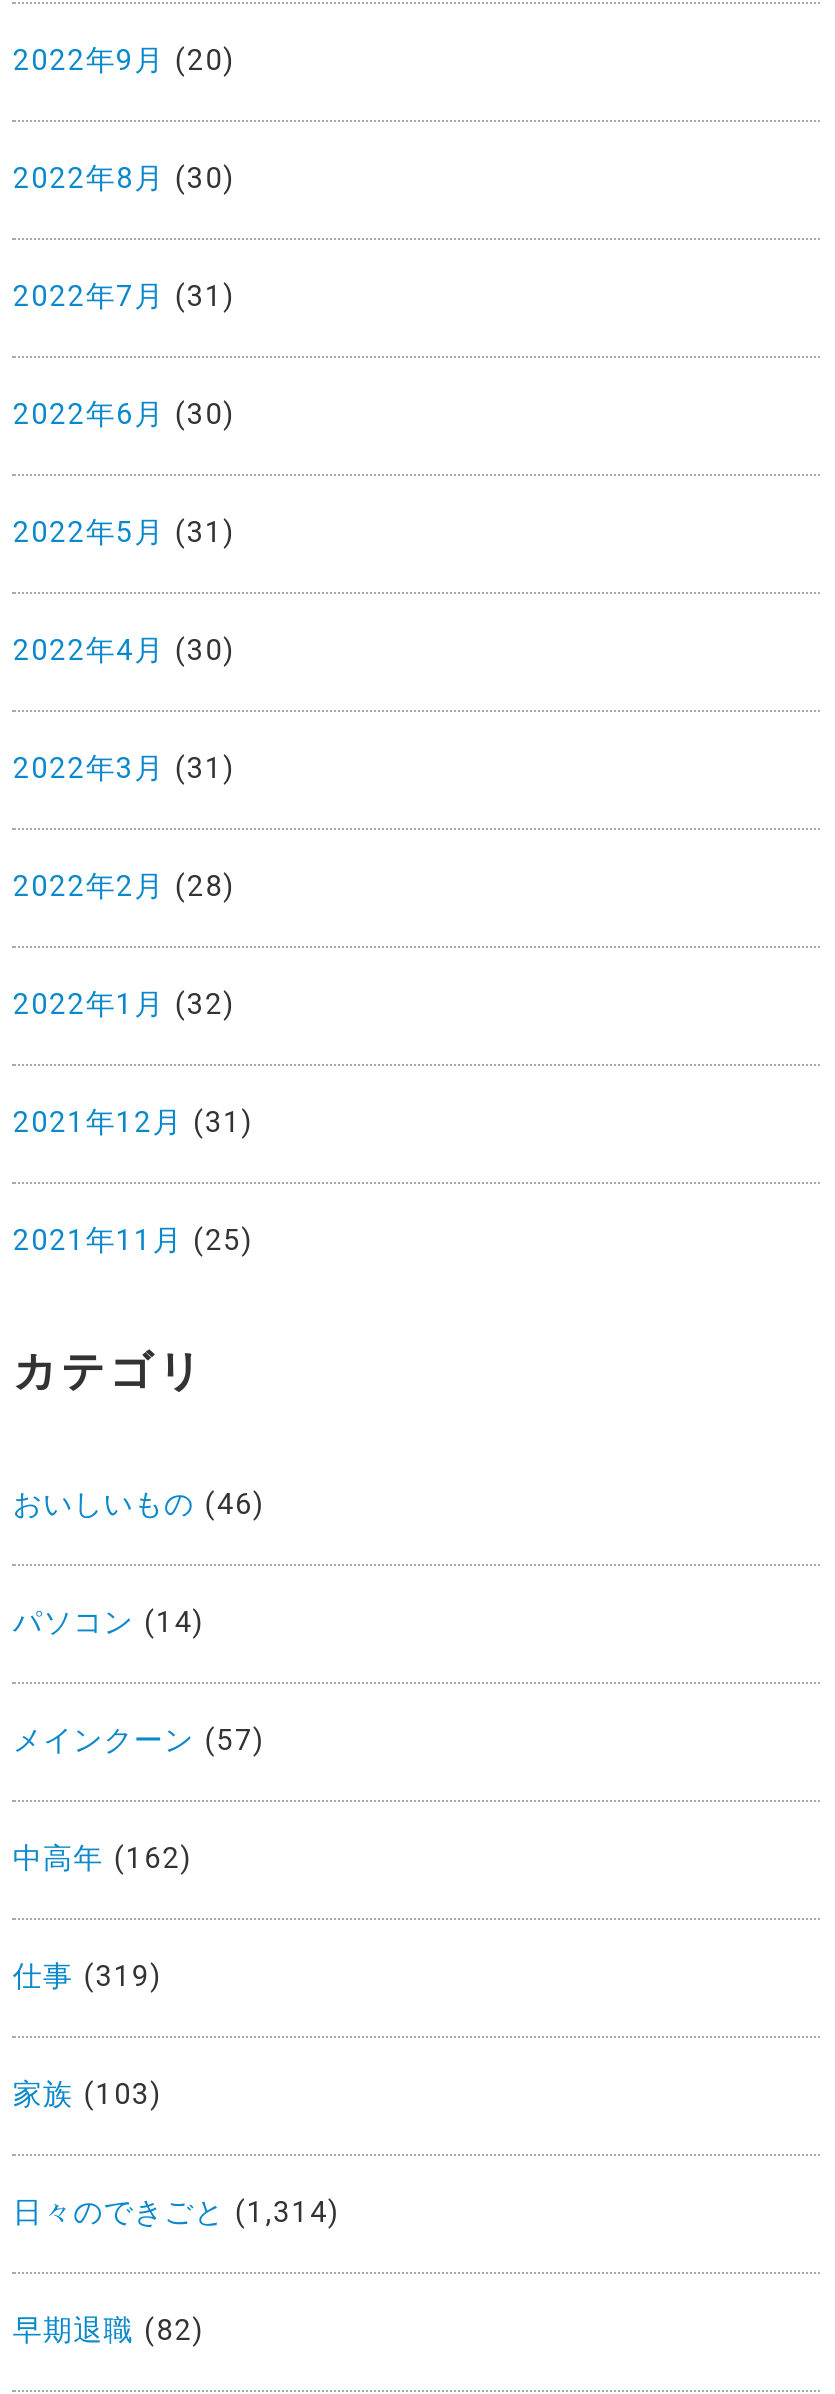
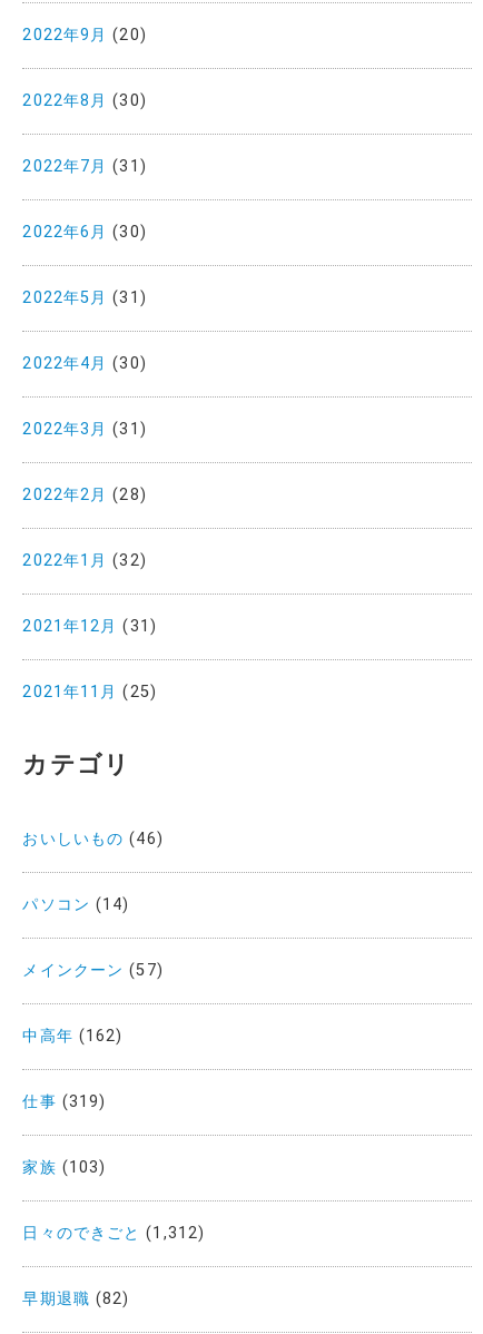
[13,2197,340,2231] 日々のできごと(1,314) -> [23,1224,205,1243] 日々のできごと(1,312)

